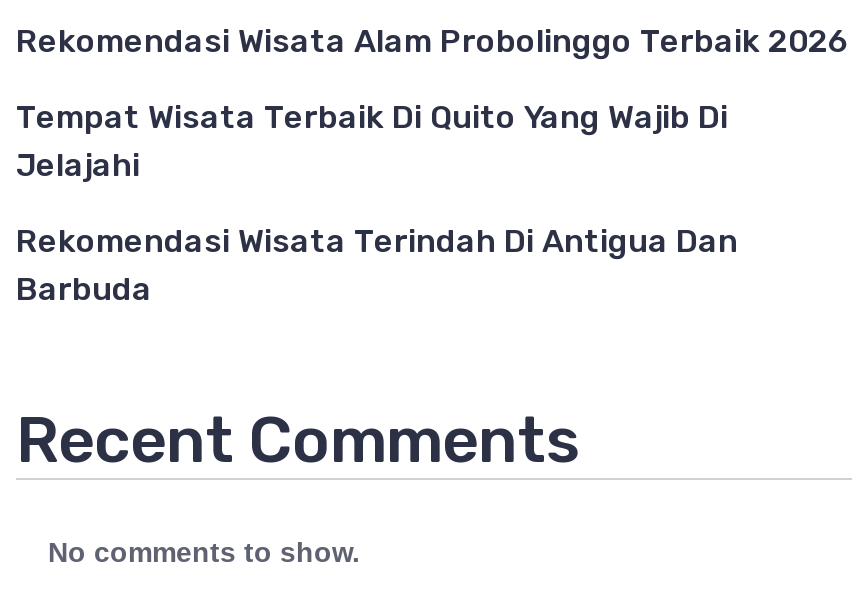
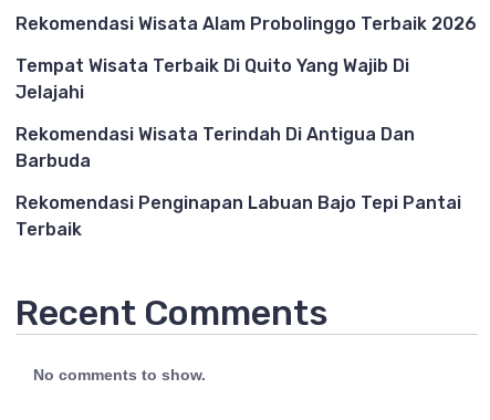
none -> [15,192,461,240] Rekomendasi Penginapan Labuan Bajo Tepi Pantai | Terbaik

